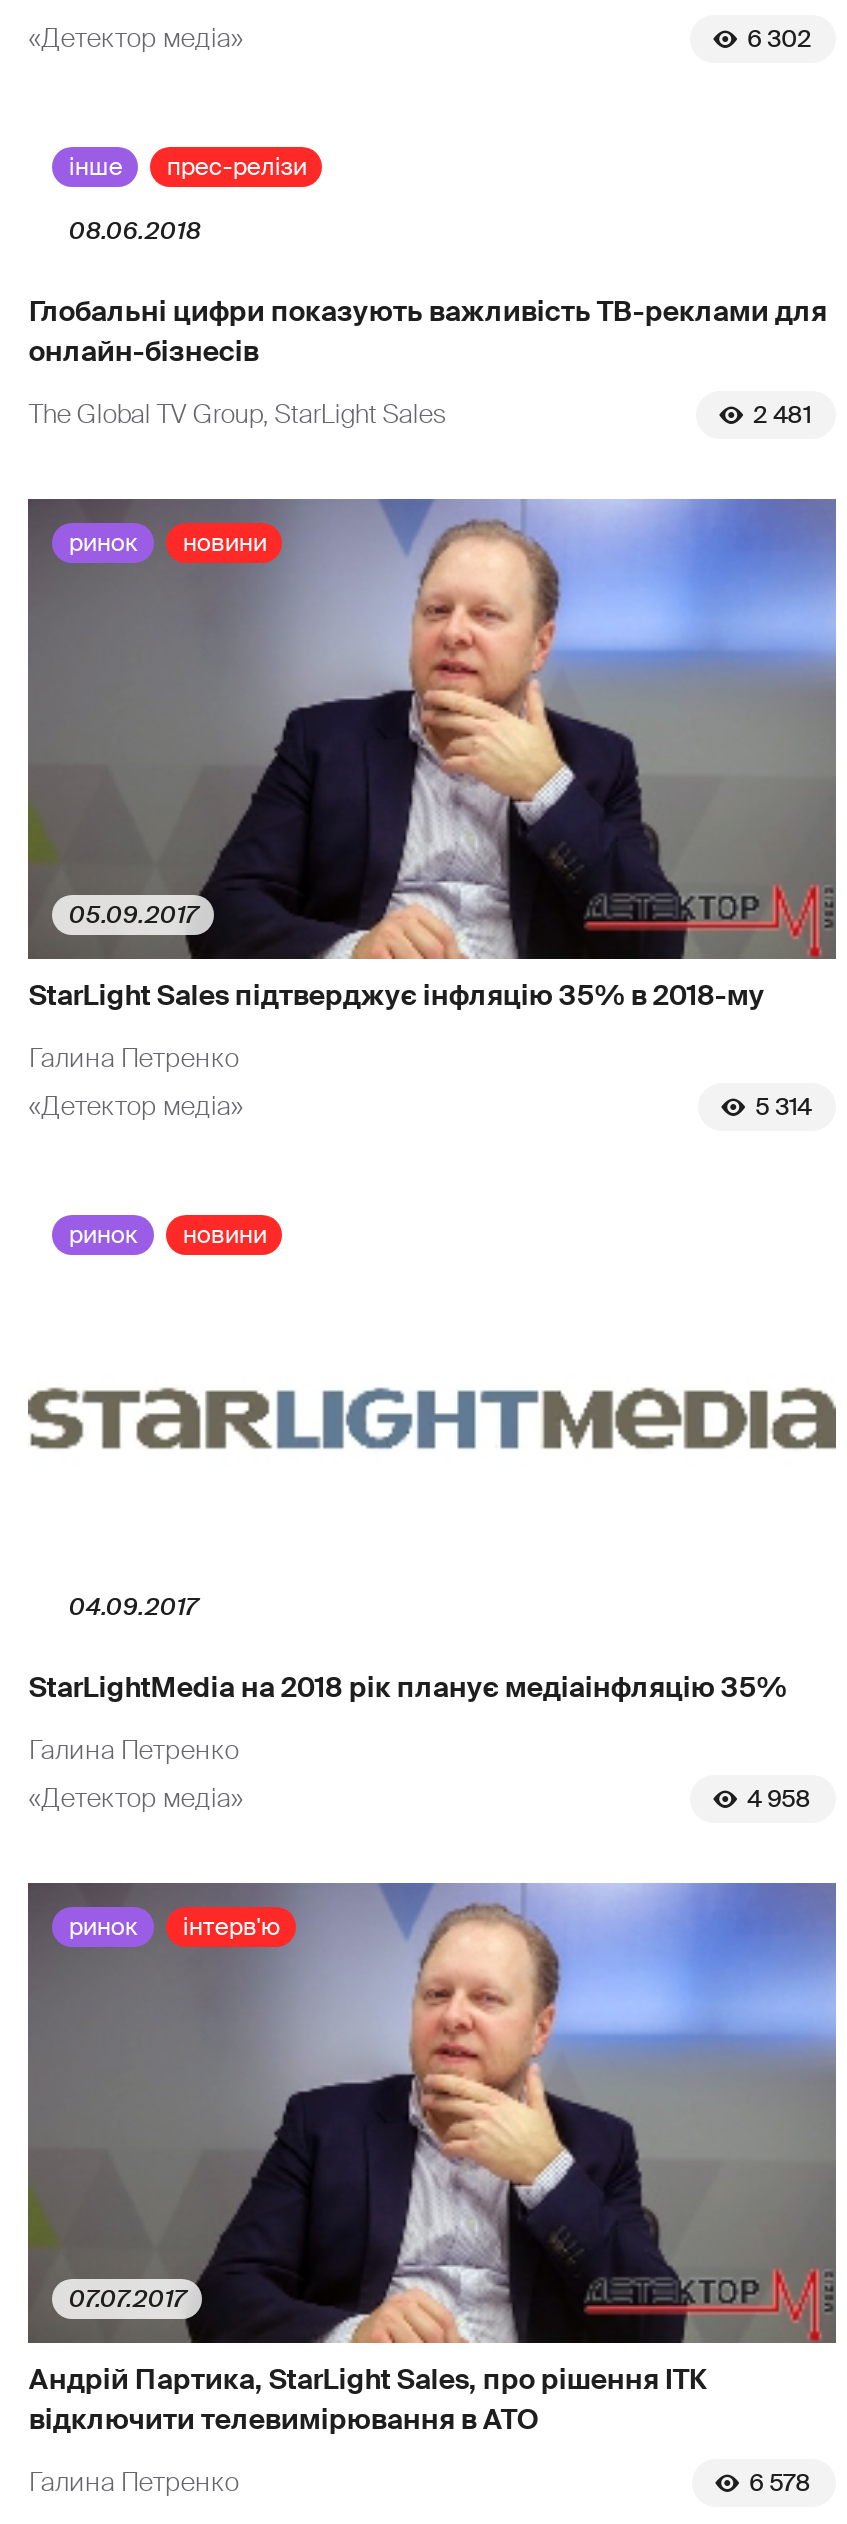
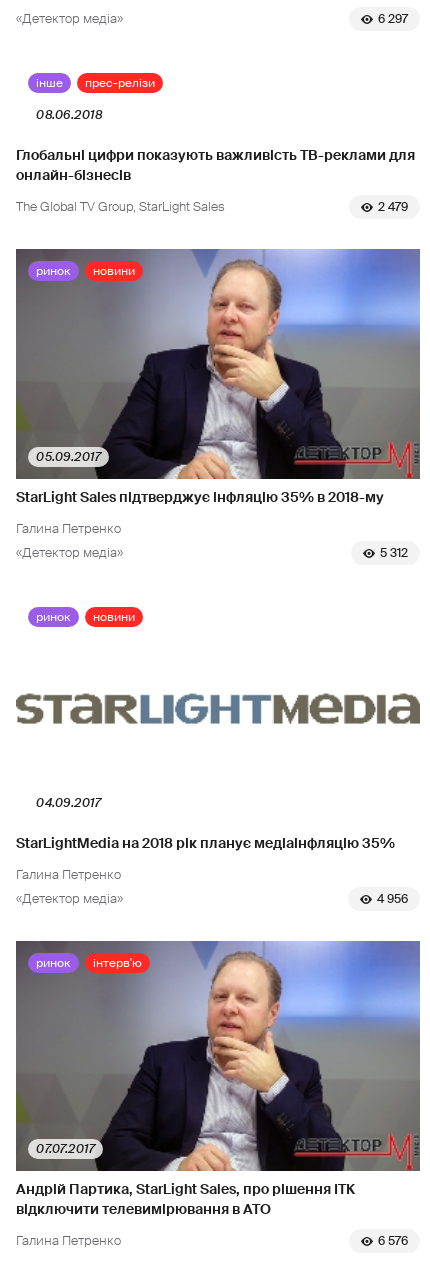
[747,22,811,54] 6 302 -> [378,10,408,26] 6 297
[753,398,811,430] 2 481 -> [378,198,408,214] 2 479
[755,1090,811,1122] 5 314 -> [380,545,408,561] 5 312
[747,1783,811,1815] 4 958 -> [377,891,408,907] 4 956
[749,2467,811,2499] 6 578 -> [378,1233,408,1249] 6 576

